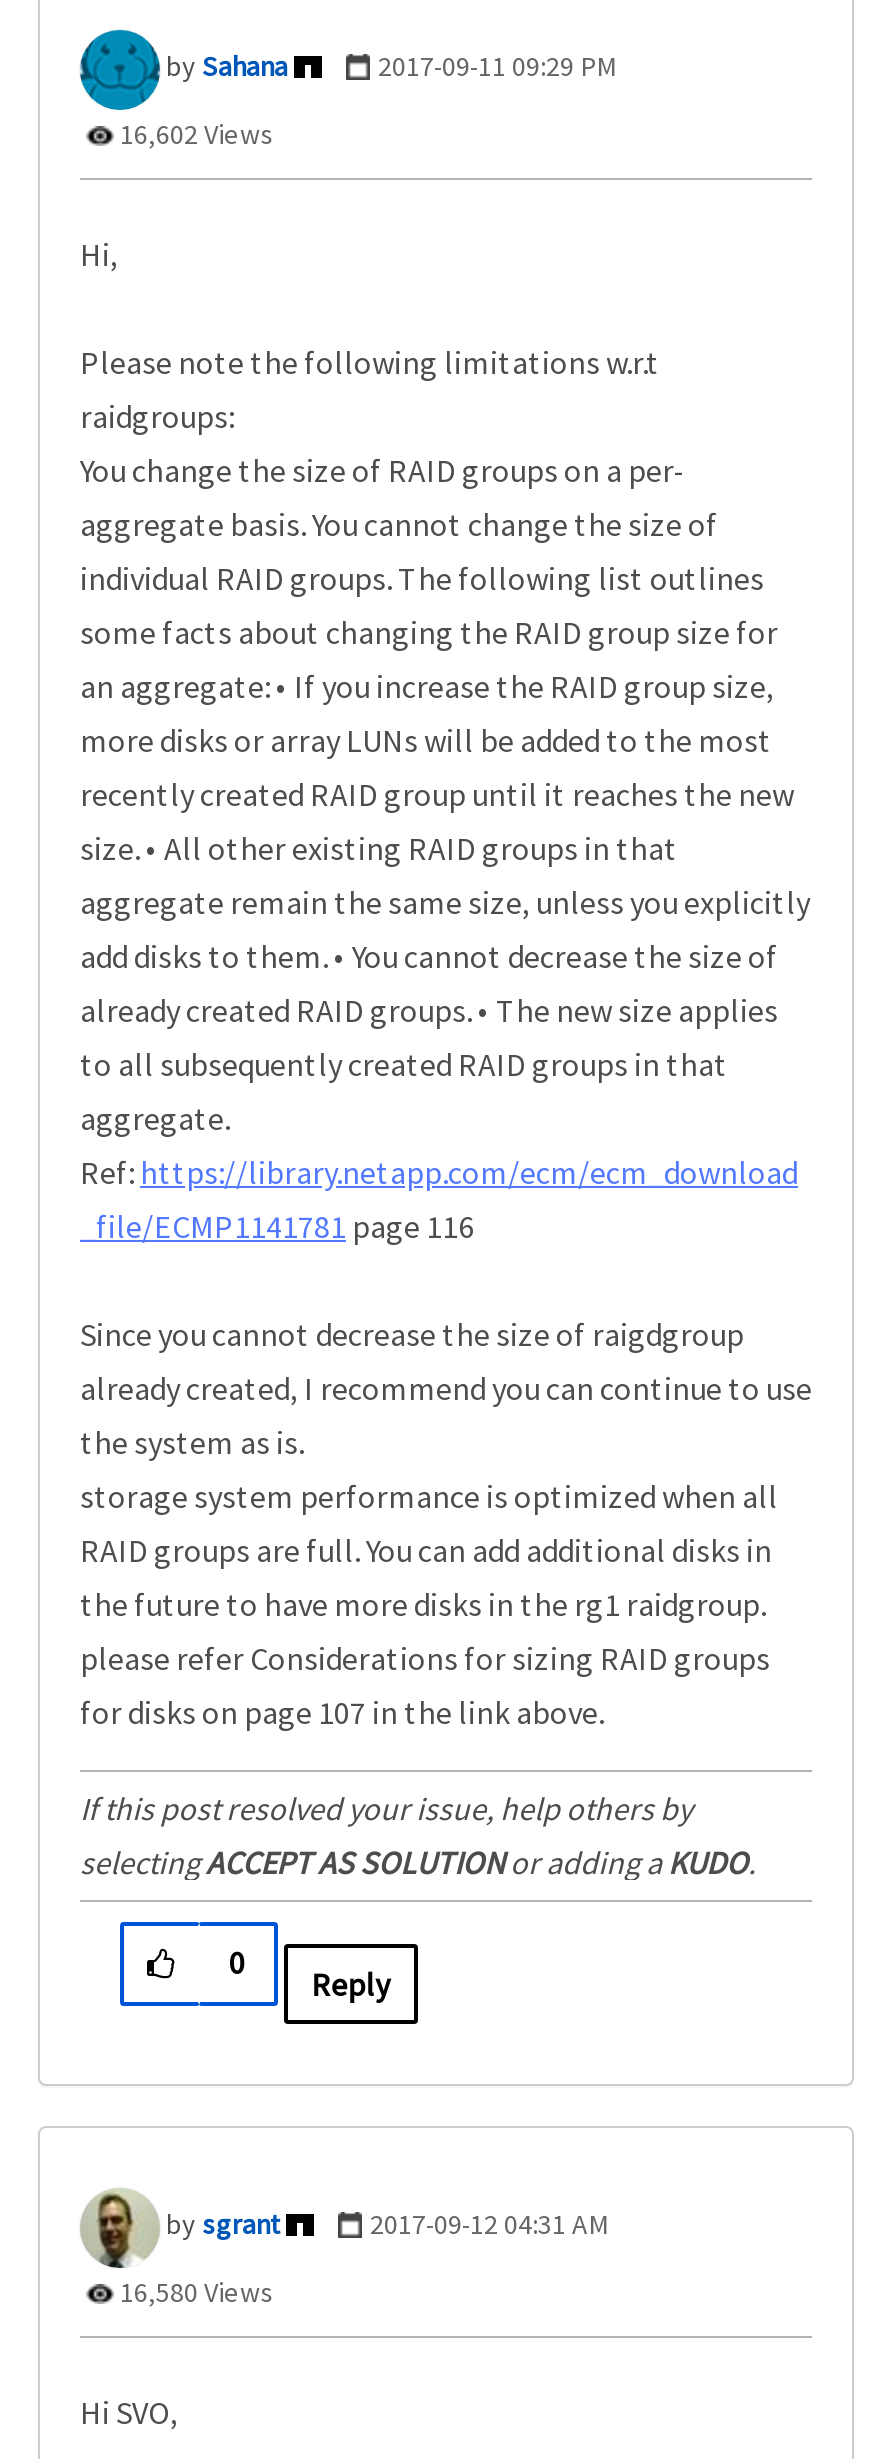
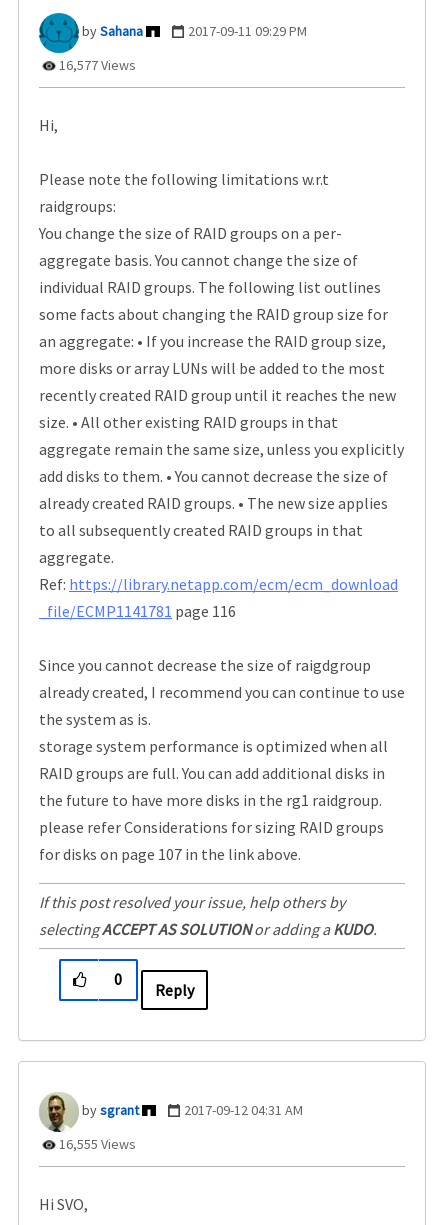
[114,116,274,152] 16,602 Views -> [56,56,136,74] 16,577 Views
[114,2274,274,2310] 16,580 Views -> [56,1135,136,1153] 16,555 Views

